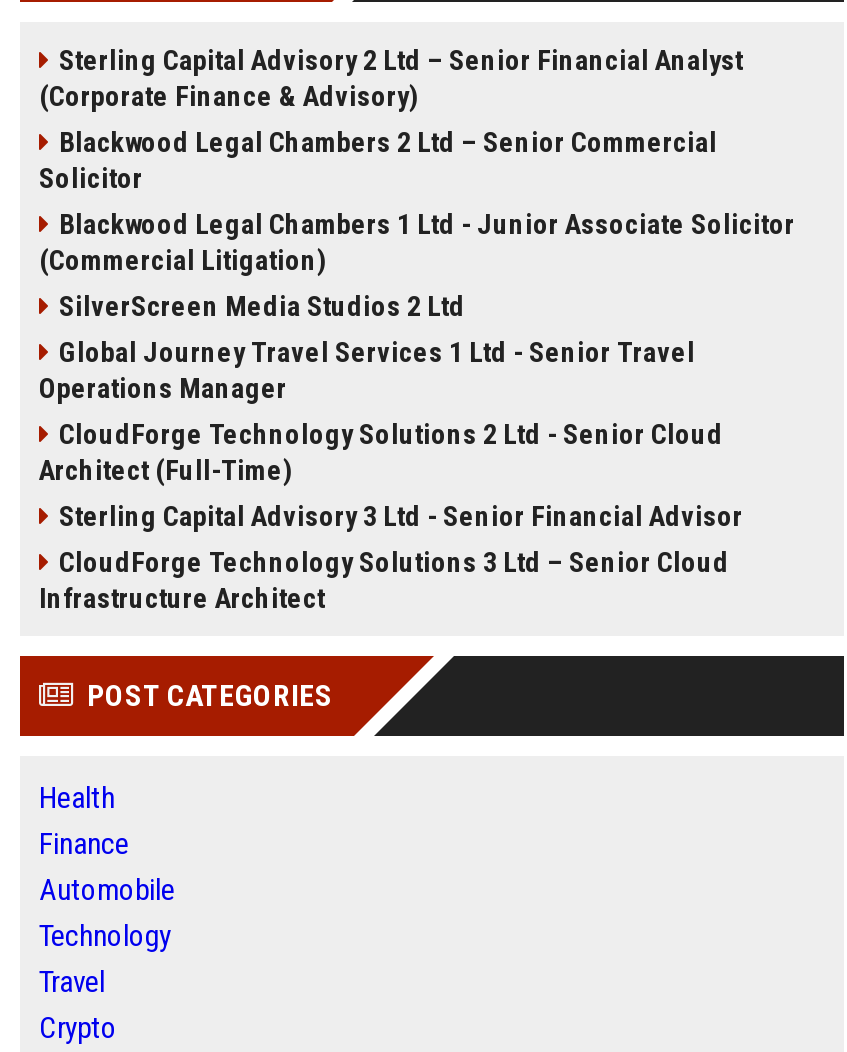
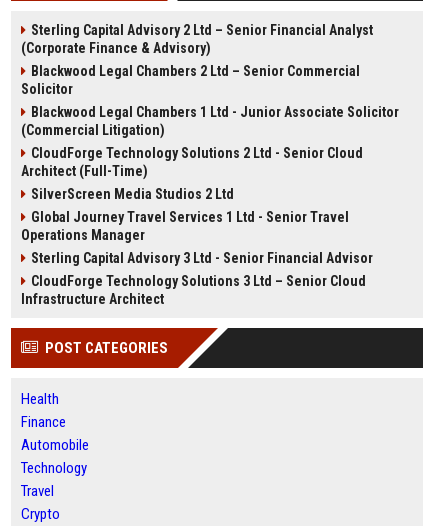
moved [39,290,695,404] -> [20,186,348,243]: SilverScreen Media Studios 2 Ltd | Global Journey Travel Services 1 Ltd - Senior Travel | Operations Manager
moved [39,418,723,486] -> [20,145,362,179]: CloudForge Technology Solutions 2 Ltd - Senior Cloud | Architect (Full-Time)

